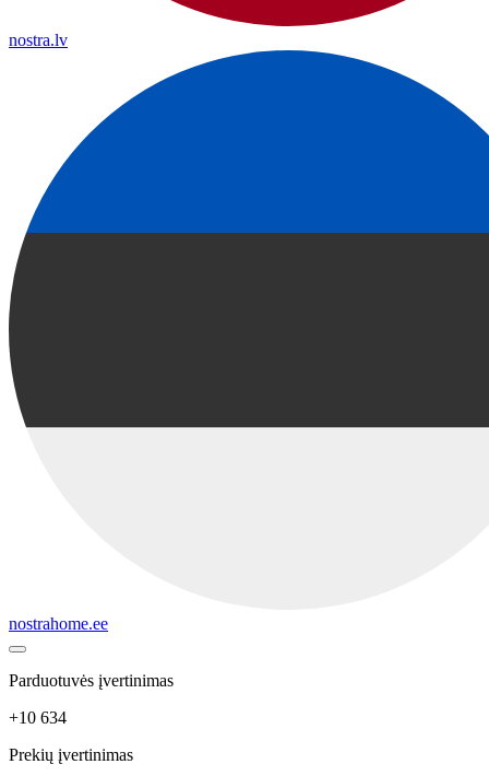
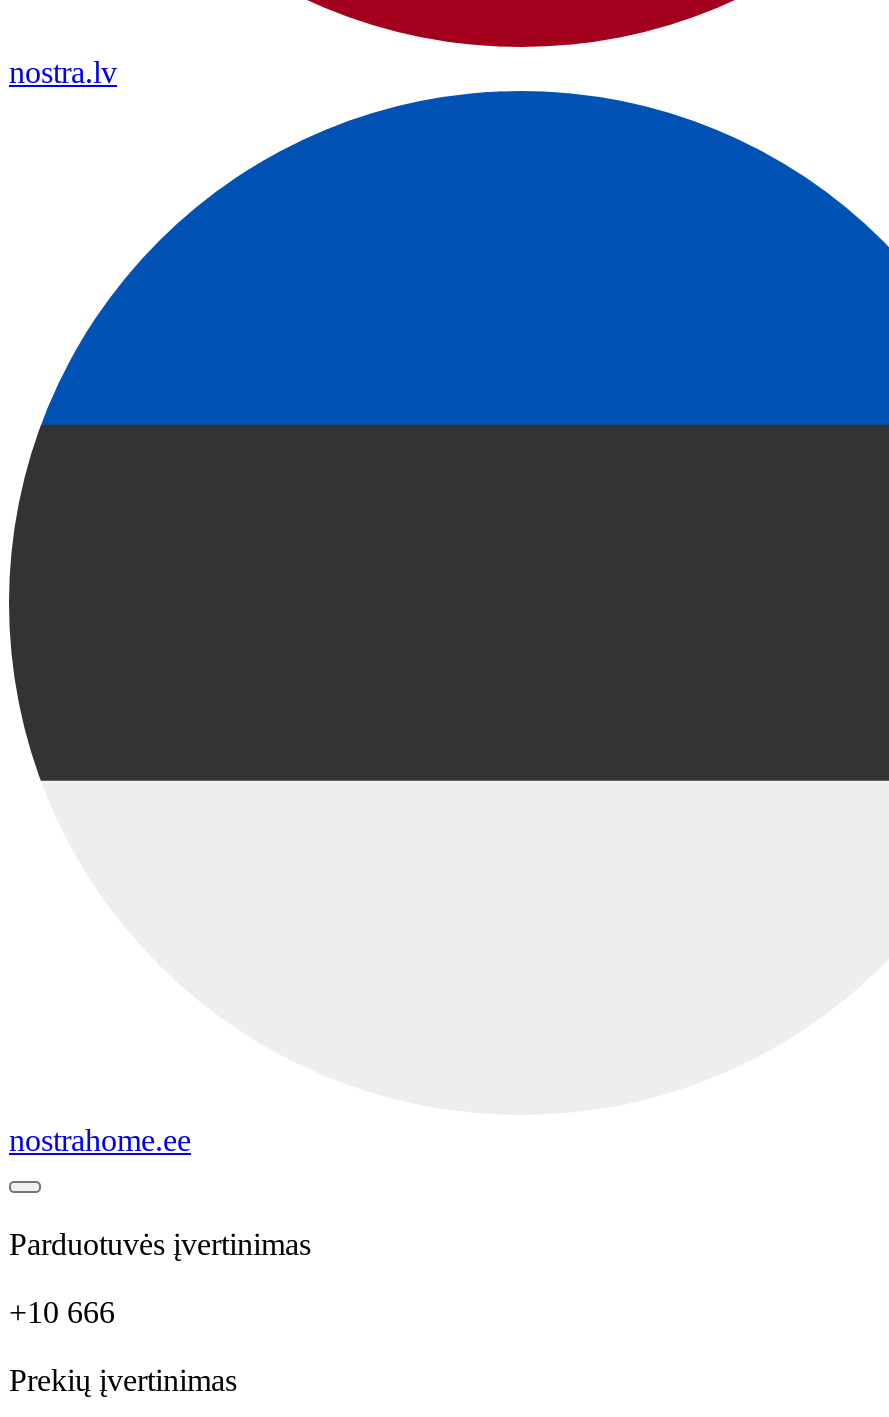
[9,708,67,726] +10 634 -> [9,1295,115,1329] +10 666

